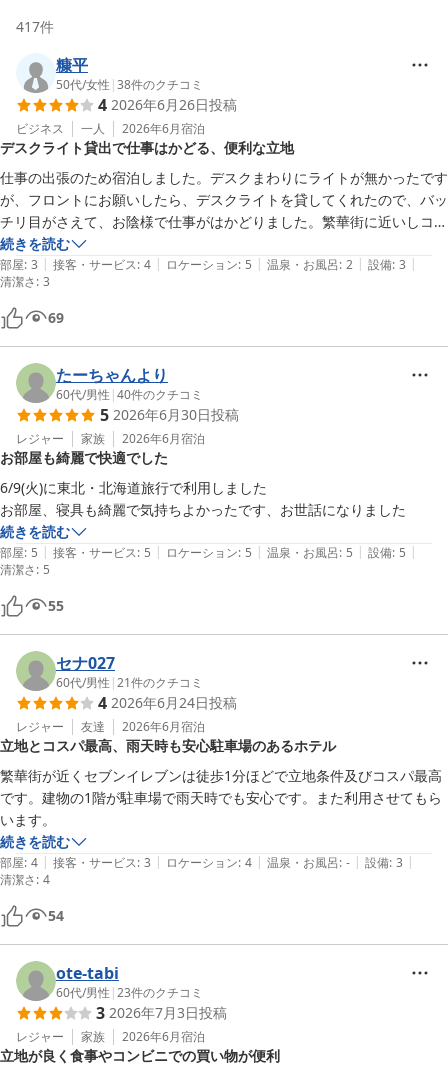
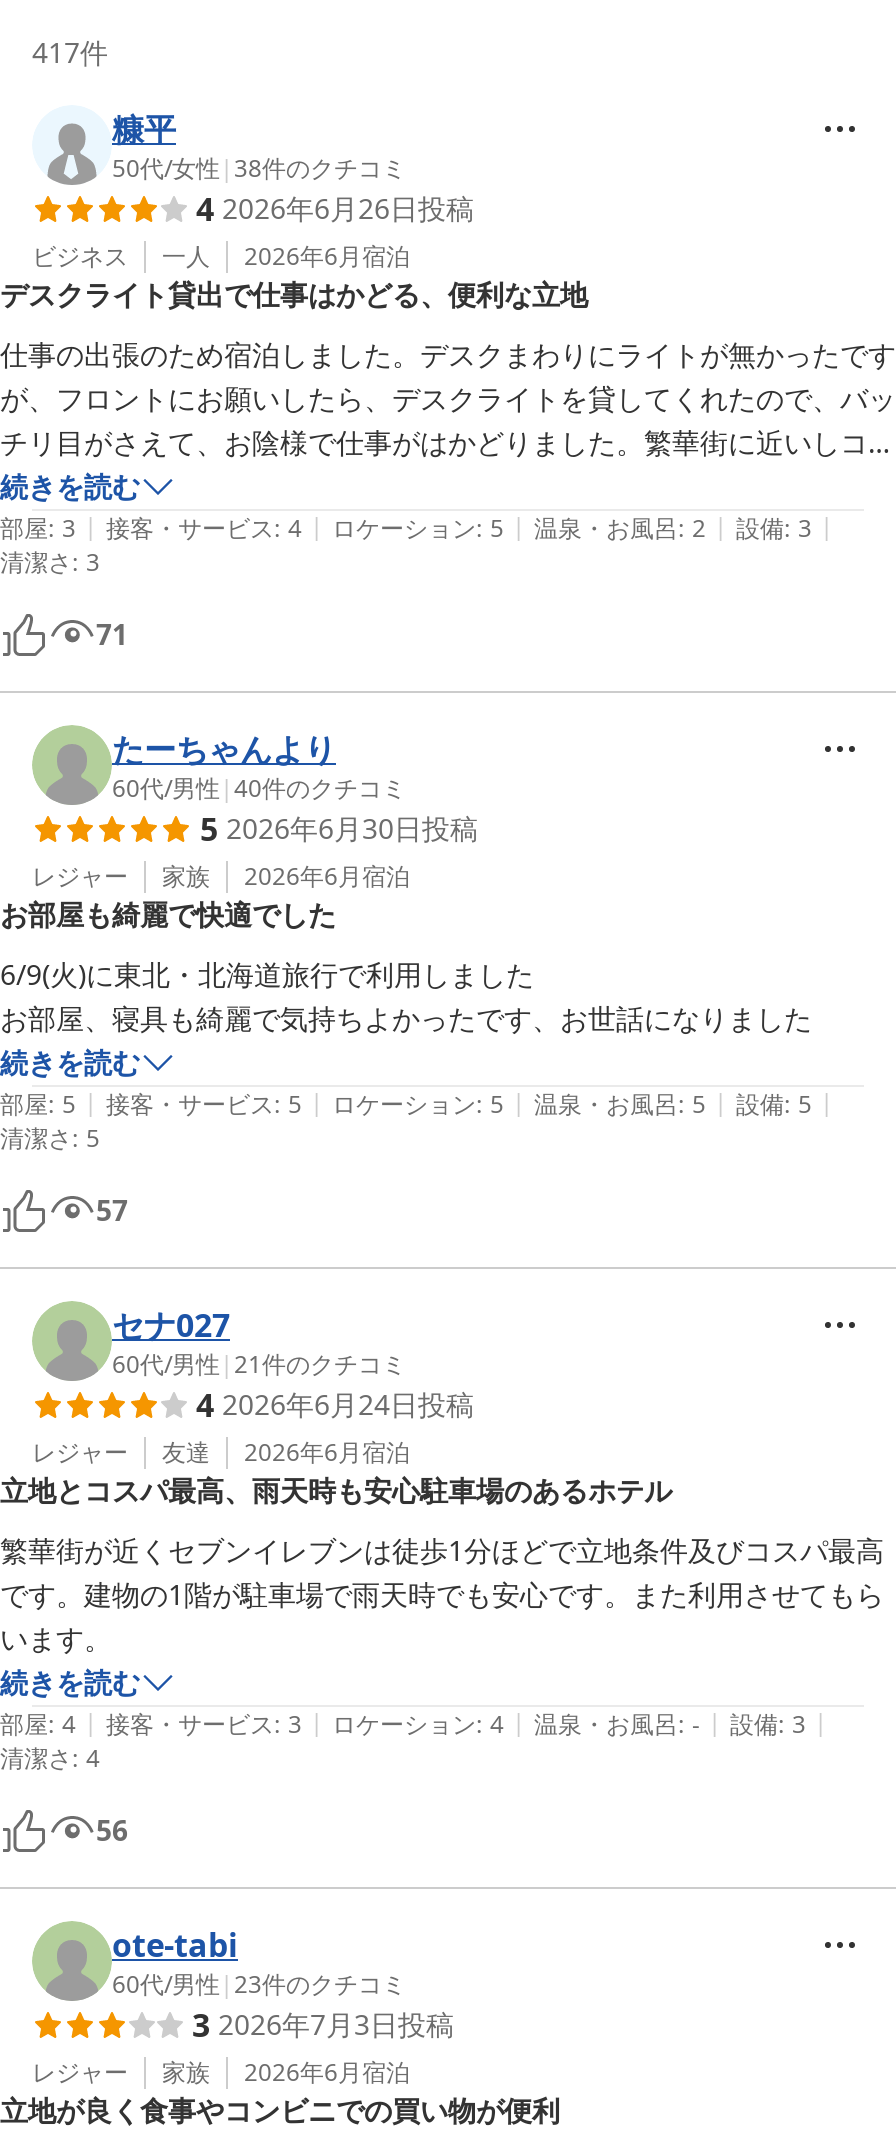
[48,308,64,327] 69 -> [96,615,128,653] 71
[48,596,64,615] 55 -> [96,1191,128,1229] 57
[48,906,64,925] 54 -> [96,1811,128,1849] 56

